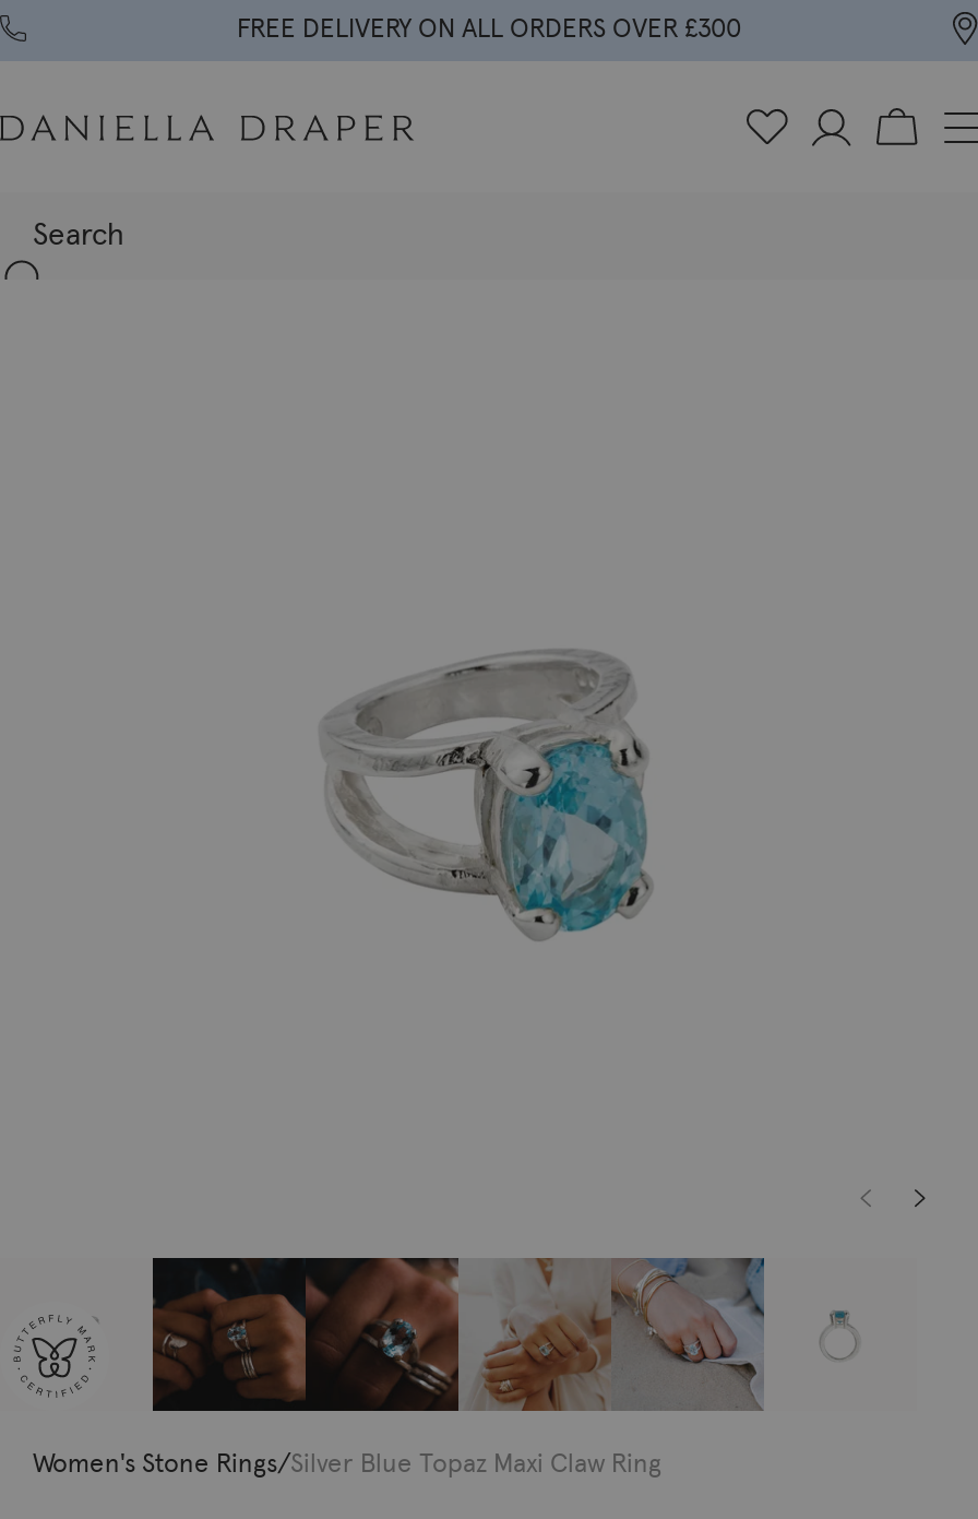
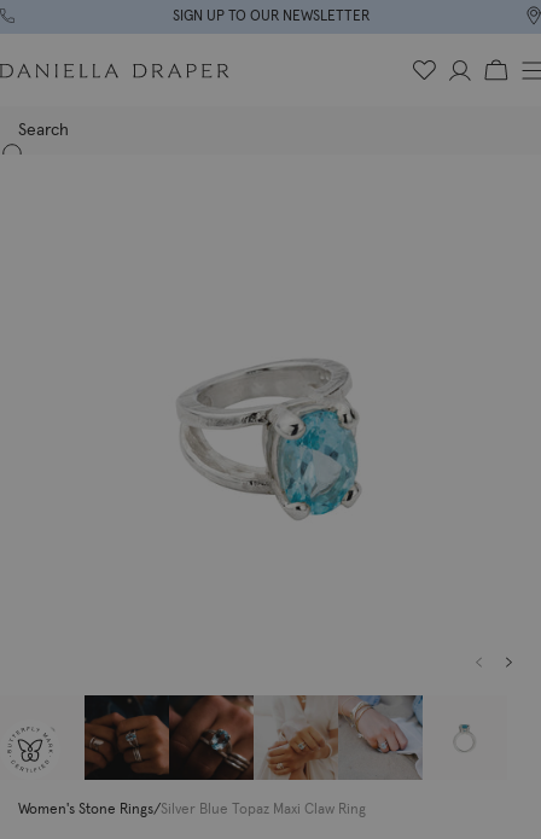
[237,15,741,41] FREE DELIVERY ON ALL ORDERS OVER £300 -> [172,8,369,23] SIGN UP TO OUR NEWSLETTER

